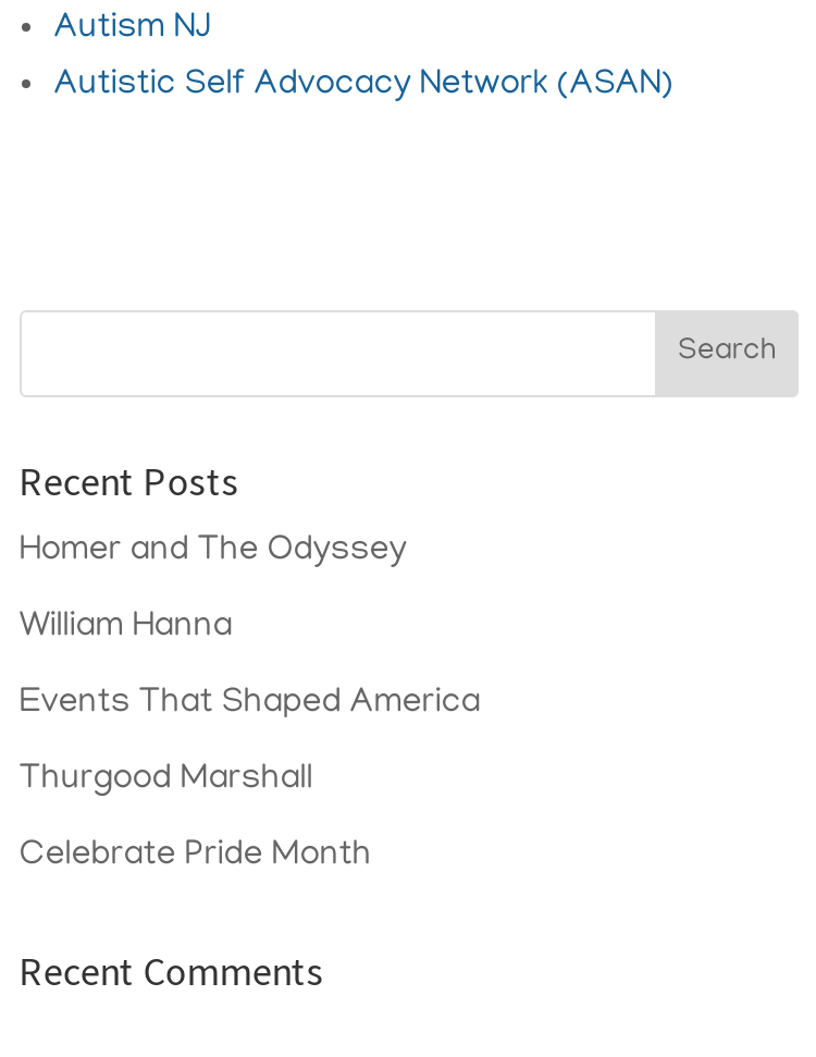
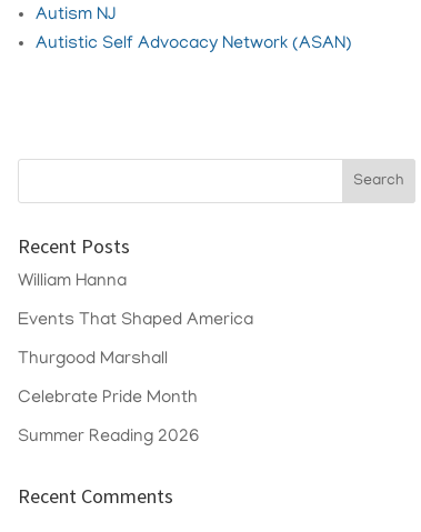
[19,533,406,572] Homer and The Odyssey -> none
moved [19,609,480,877] -> [18,272,253,409]: William Hanna | Events That Shaped America | Thurgood Marshall | Celebrate Pride Month
none -> [18,428,199,448] Summer Reading 2026

